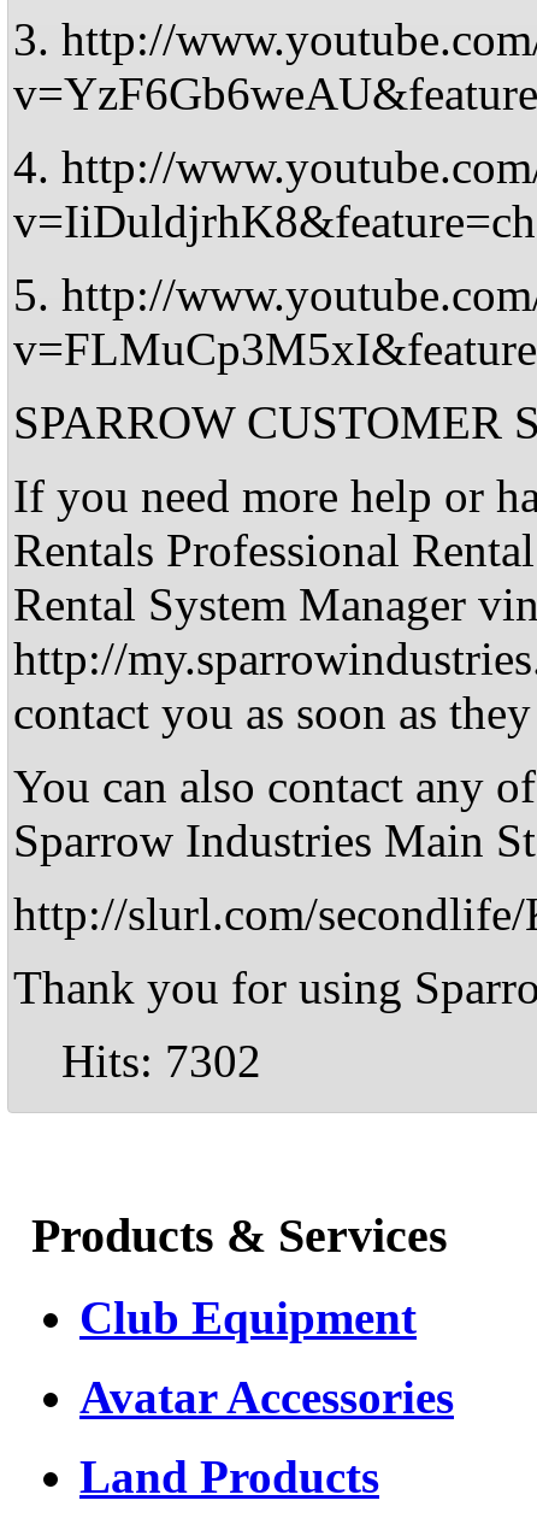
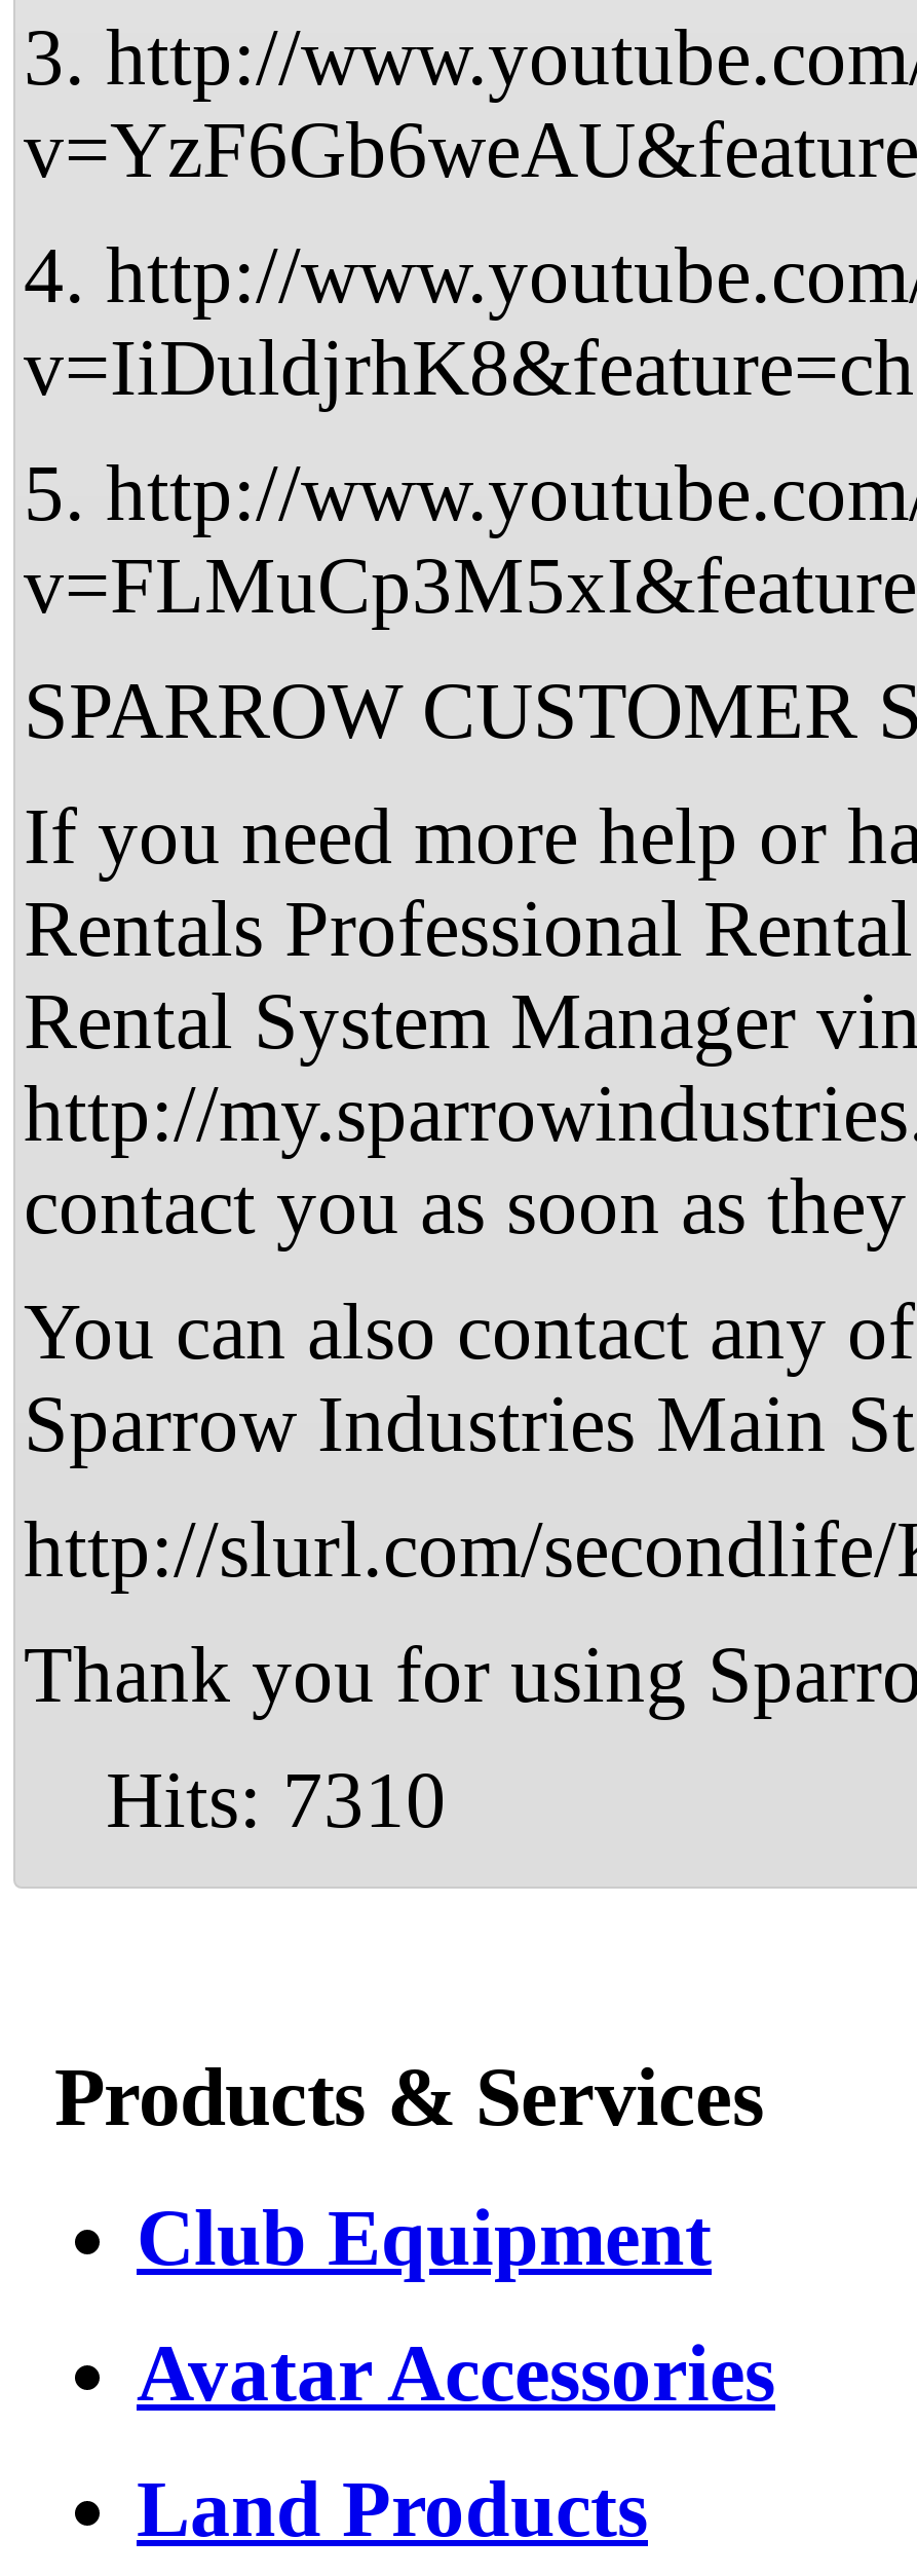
[61,1034,261,1086] Hits: 7302 -> [106,1754,447,1843] Hits: 7310

